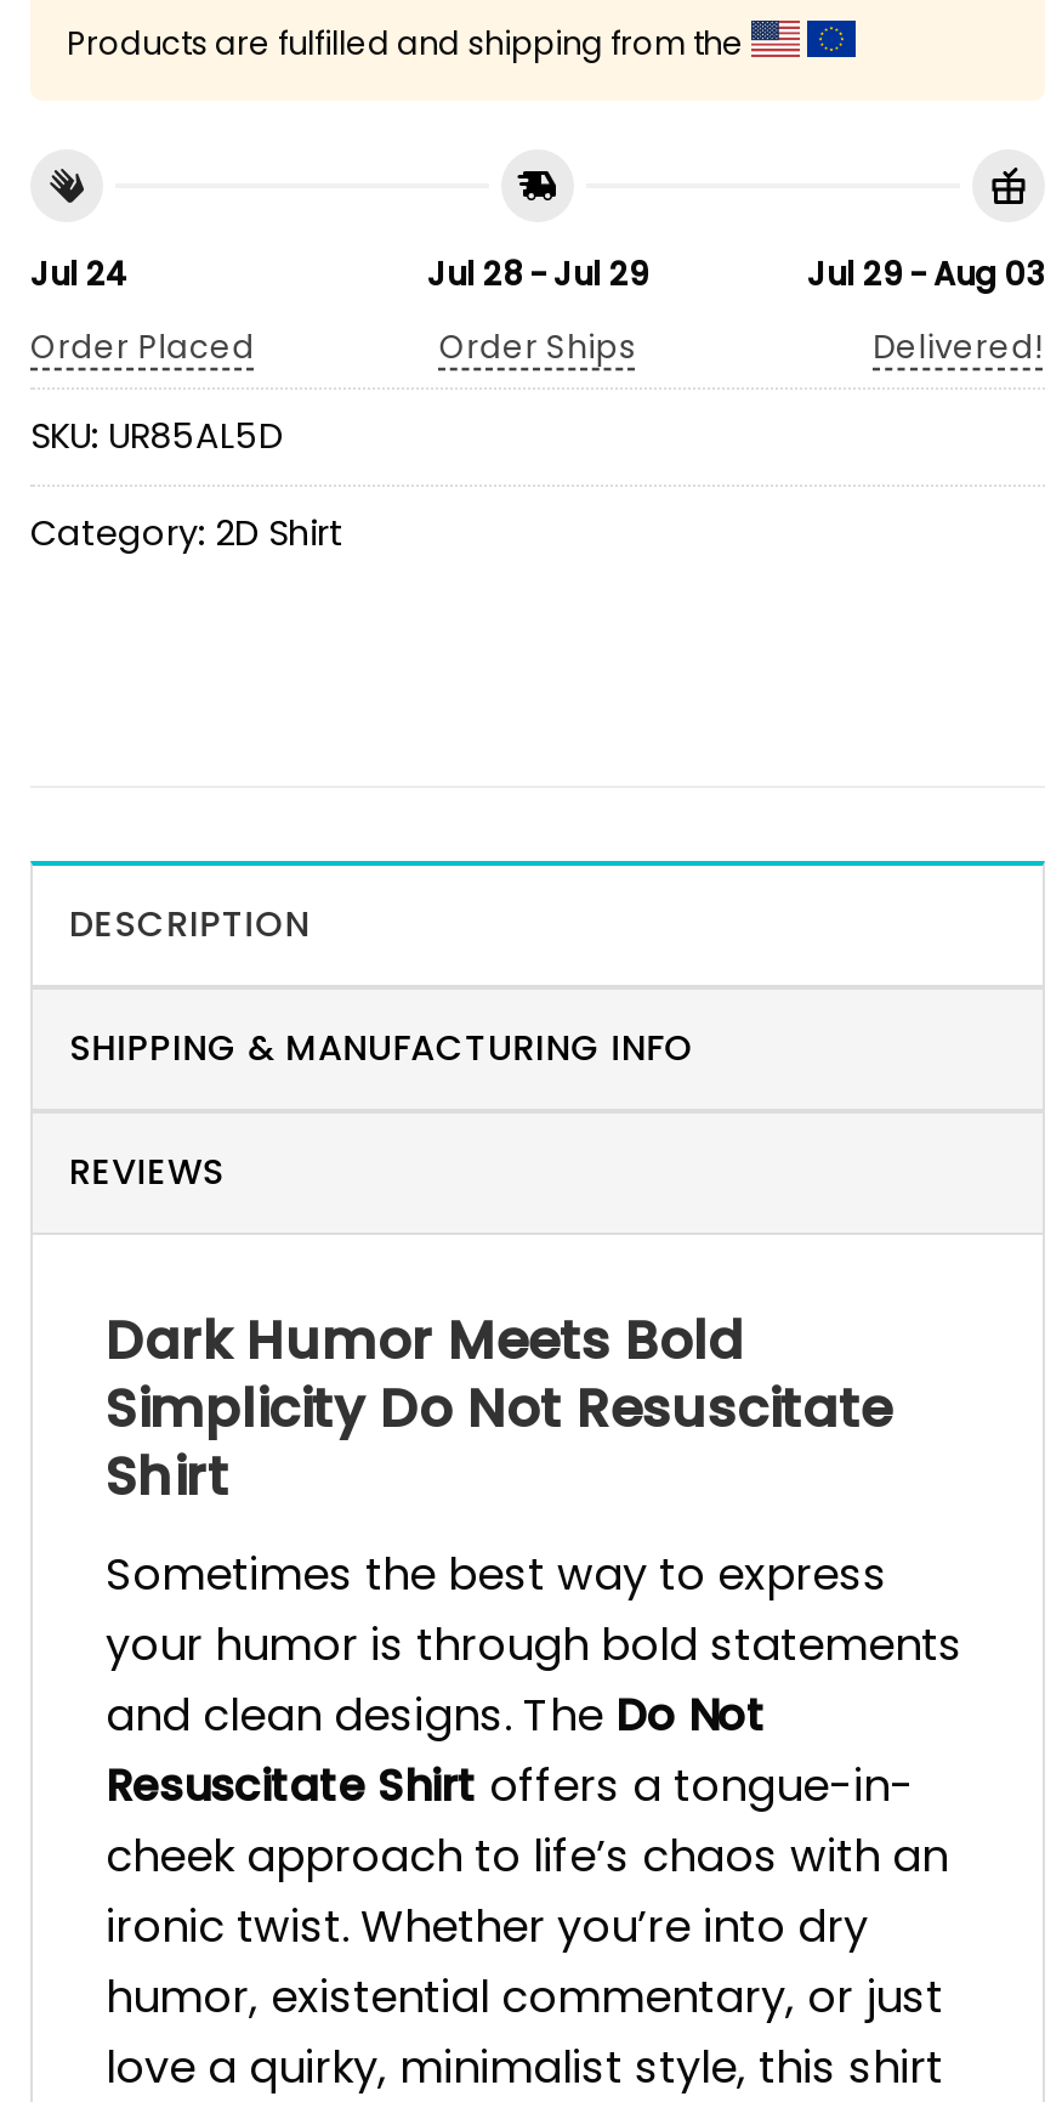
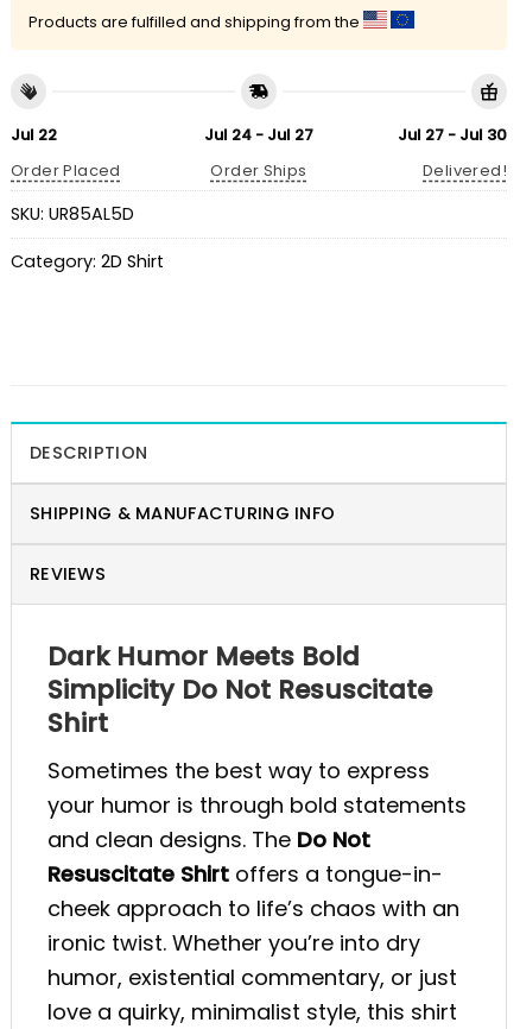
[30,250,127,296] Jul 24 -> [11,123,57,146] Jul 22
[427,250,648,296] Jul 28 - Jul 29 -> [204,123,313,146] Jul 24 - Jul 27
[807,250,1045,296] Jul 29 - Aug 03 -> [398,123,507,146] Jul 27 - Jul 30

